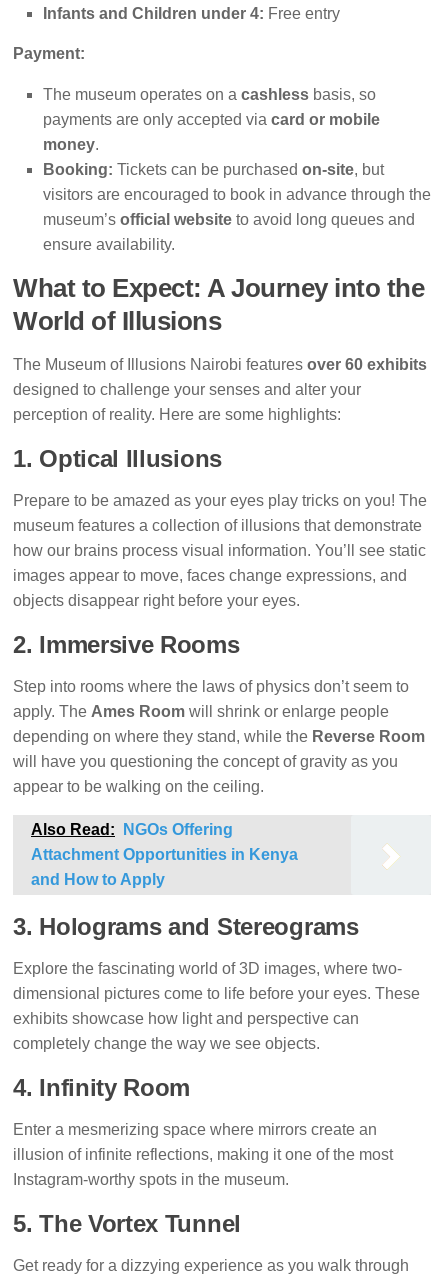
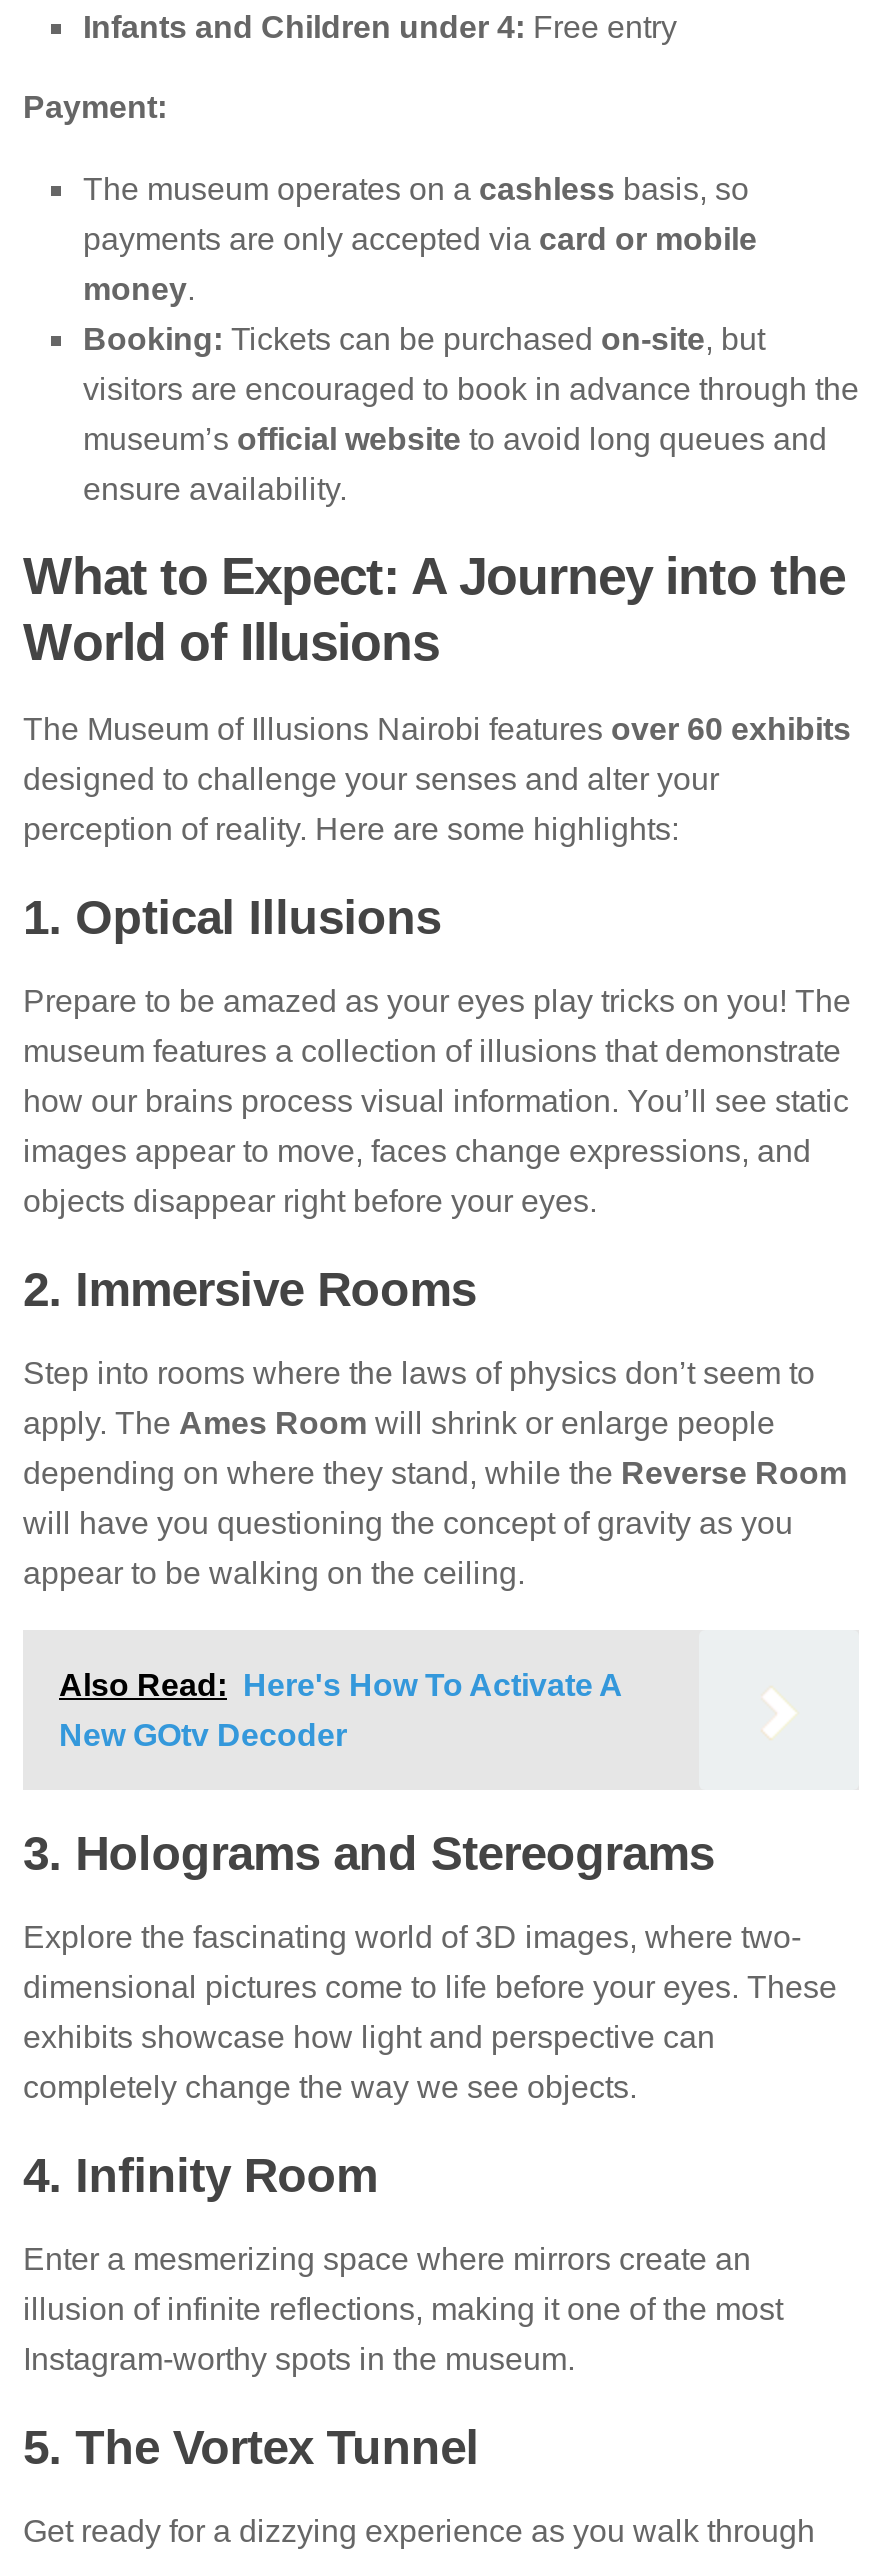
[31,821,298,888] Also Read: NGOs Offering | Attachment Opportunities in Kenya | and How to Apply -> [59,1668,621,1752] Also Read: Here's How To Activate A | New GOtv Decoder

